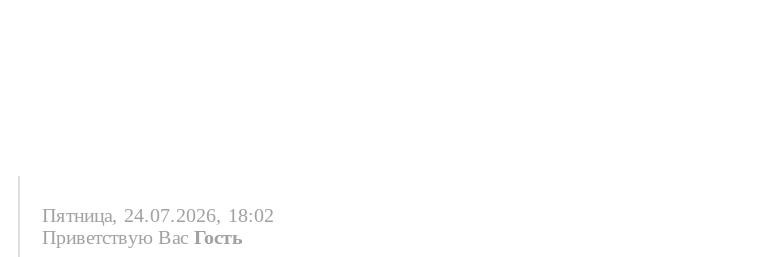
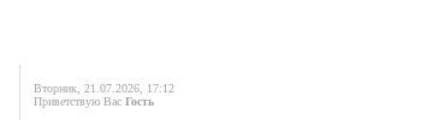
[42,204,274,226] Пятница, 24.07.2026, 18:02 -> [34,82,174,95] Вторник, 21.07.2026, 17:12

